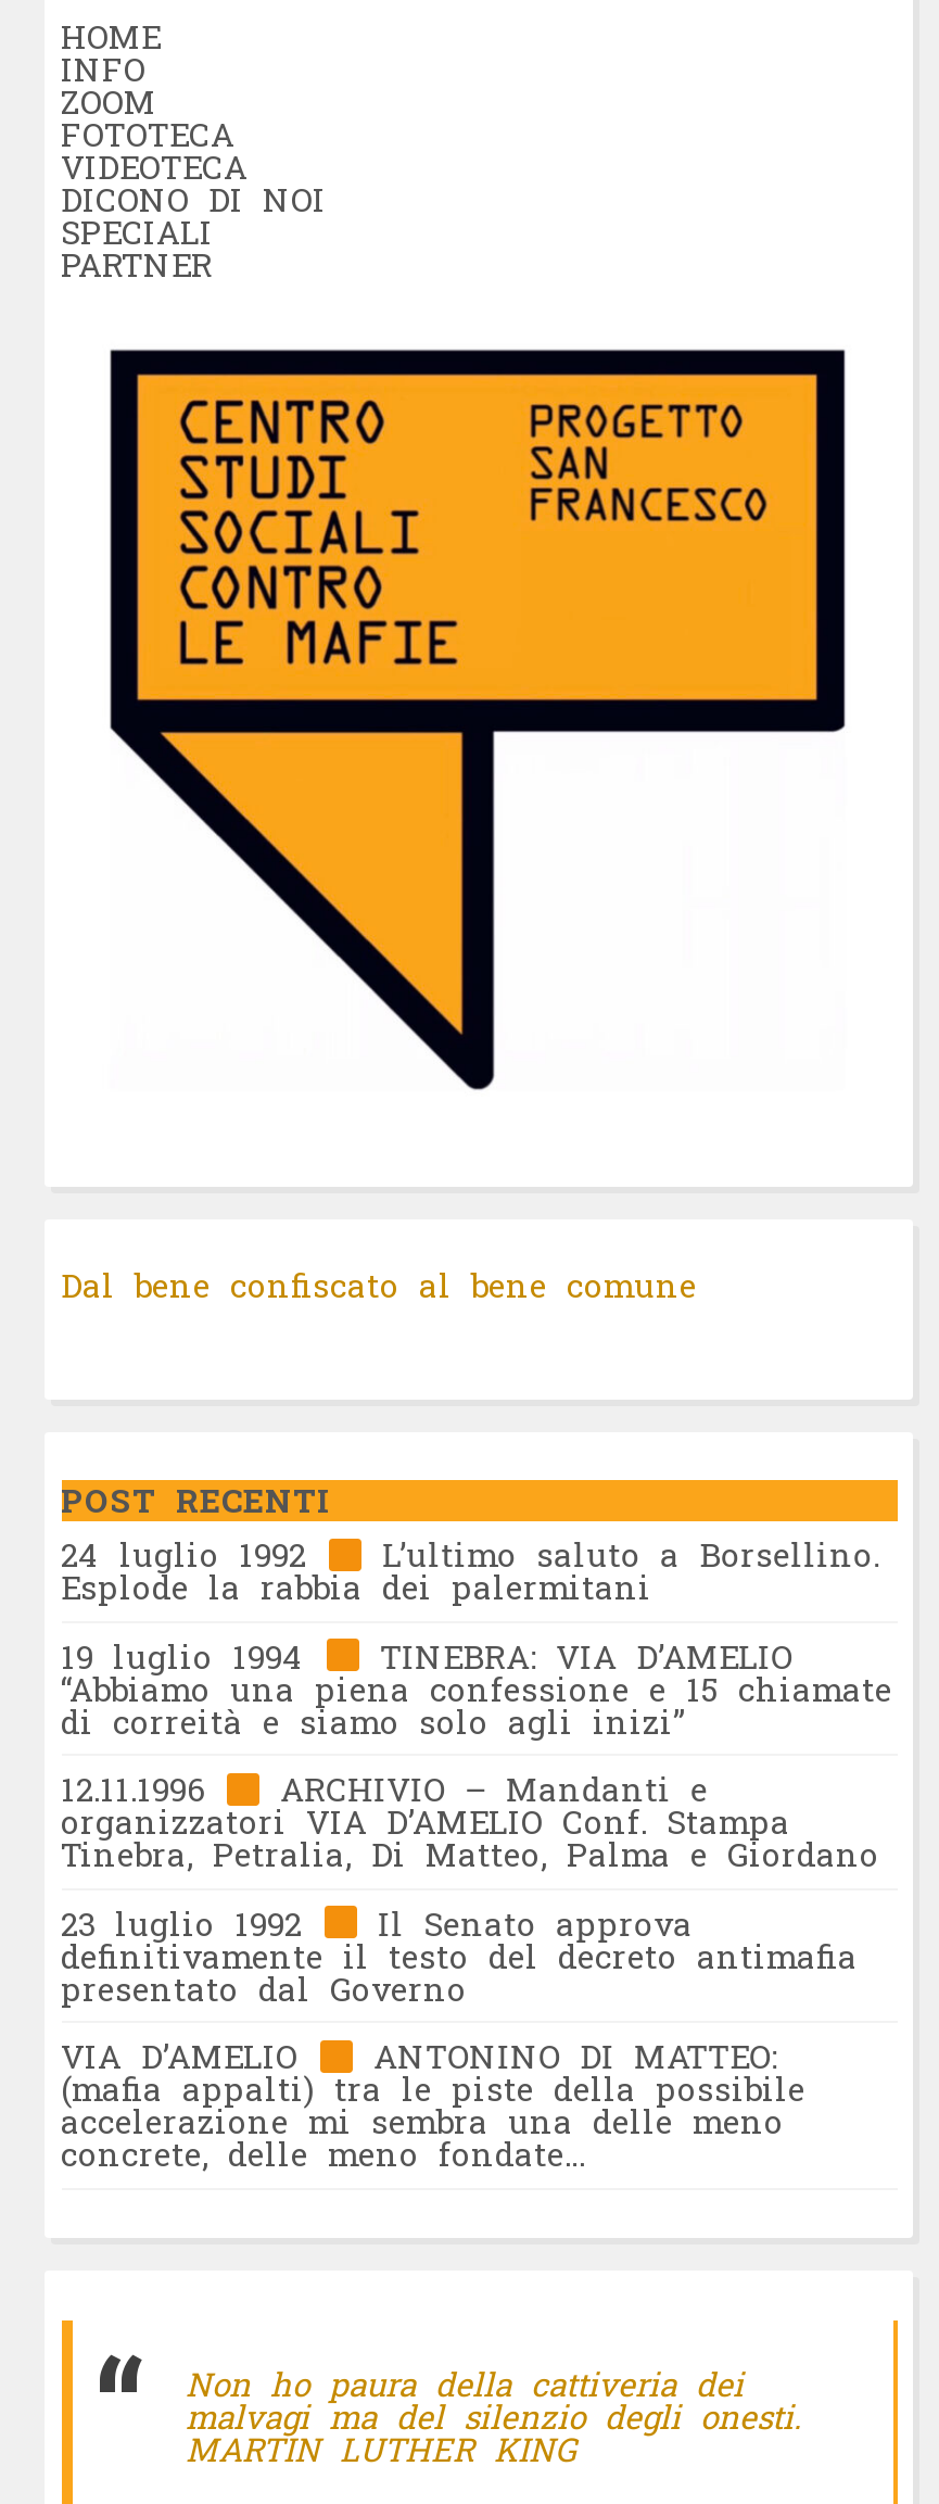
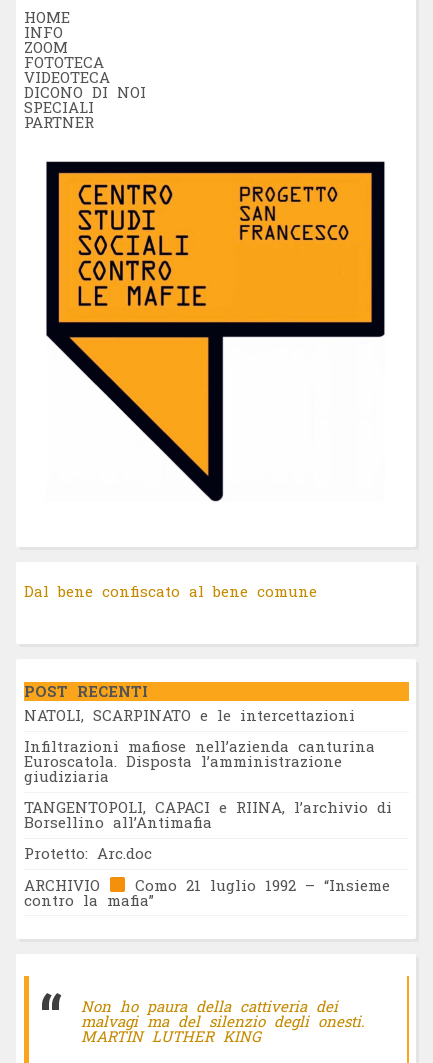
[61,1533,880,1609] 24 luglio 1992 | L’ultimo saluto a Borsellino. | Esplode la rabbia dei palermitani -> [23,705,354,725] NATOLI, SCARPINATO e le intercettazioni
[61,1634,892,1742] 19 luglio 1994 | TINEBRA: VIA D’AMELIO | “Abbiamo una piena confessione e 15 chiamate | di correità e siamo solo agli inizi” -> [23,736,374,786] Infiltrazioni mafiose nell’azienda canturina | Euroscatola. Disposta l’amministrazione | giudiziaria
[61,1767,879,1876] 12.11.1996 | ARCHIVIO – Mandanti e | organizzatori VIA D’AMELIO Conf. Stampa | Tinebra, Petralia, Di Matteo, Palma e Giordano -> [23,797,391,832] TANGENTOPOLI, CAPACI e RIINA, l’archivio di | Borsellino all’Antimafia
[61,1901,858,2009] 23 luglio 1992 | Il Senato approva | definitivamente il testo del decreto antimafia | presentato dal Governo -> [23,843,151,863] Protetto: Arc.doc
[61,2034,805,2176] VIA D’AMELIO | ANTONINO DI MATTEO: | (mafia appalti) tra le piste della possibile | accelerazione mi sembra una delle meno | concrete, delle meno fondate… -> [23,874,390,909] ARCHIVIO | Como 21 luglio 1992 – “Insieme | contro la mafia”

